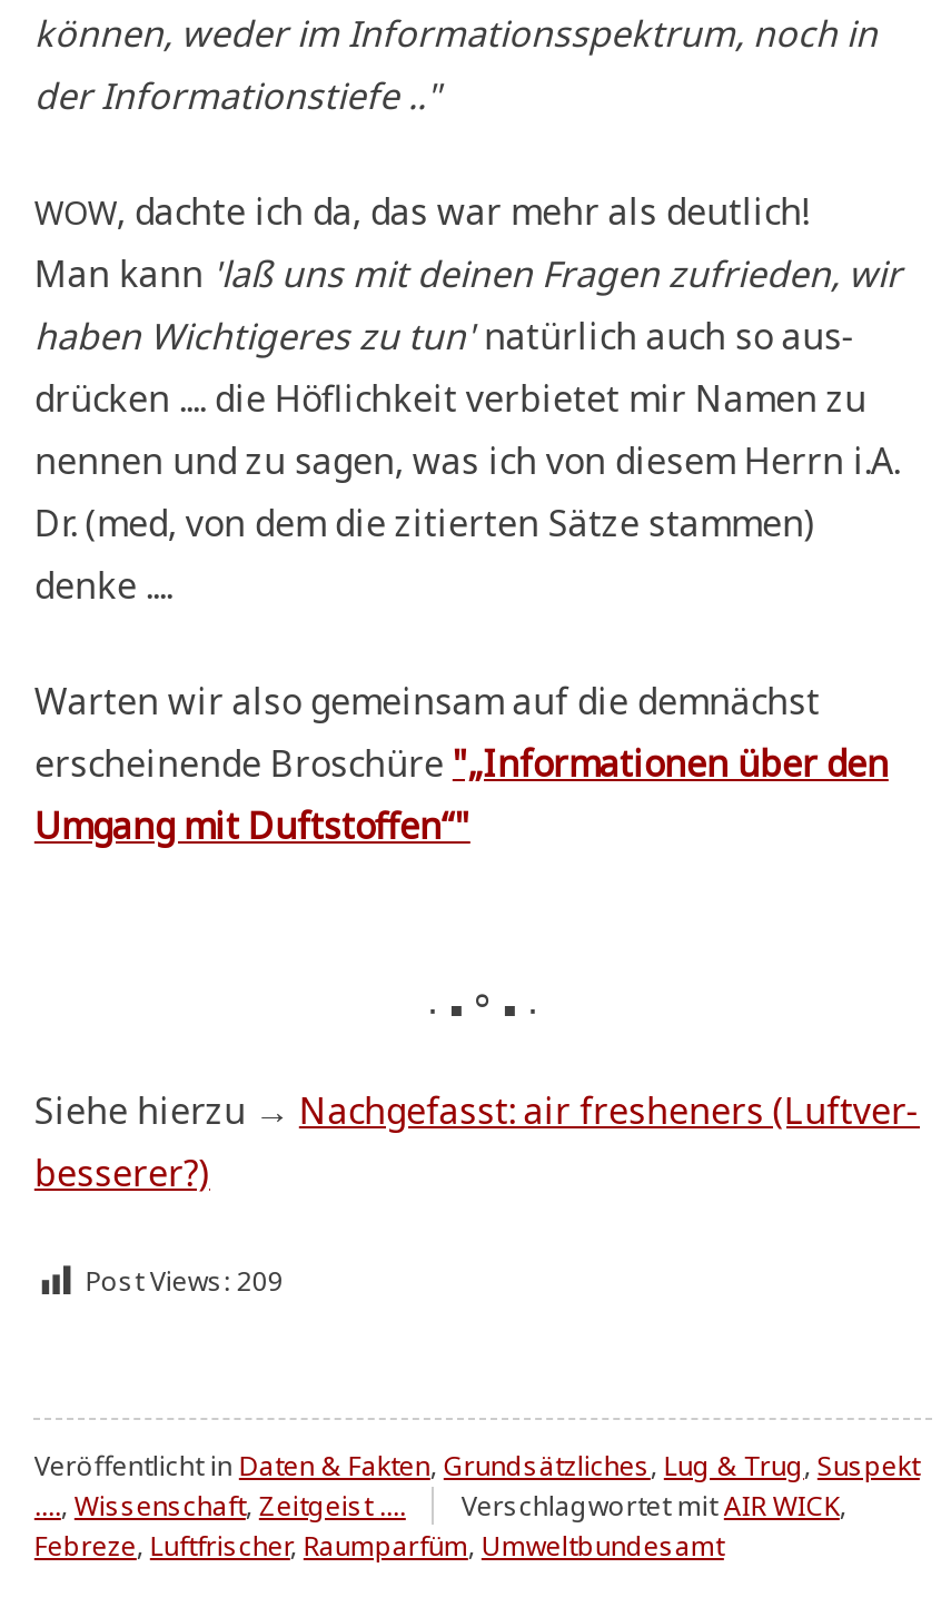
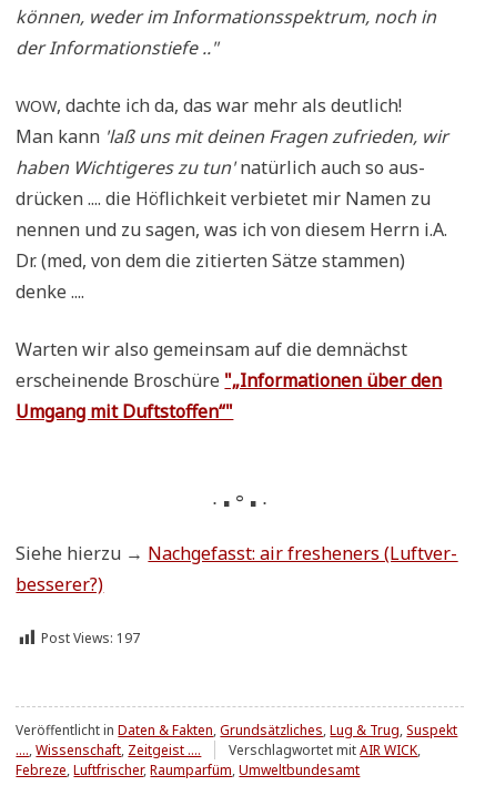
[85,1262,283,1300] Post Views: 209 -> [42,629,140,647] Post Views: 197

